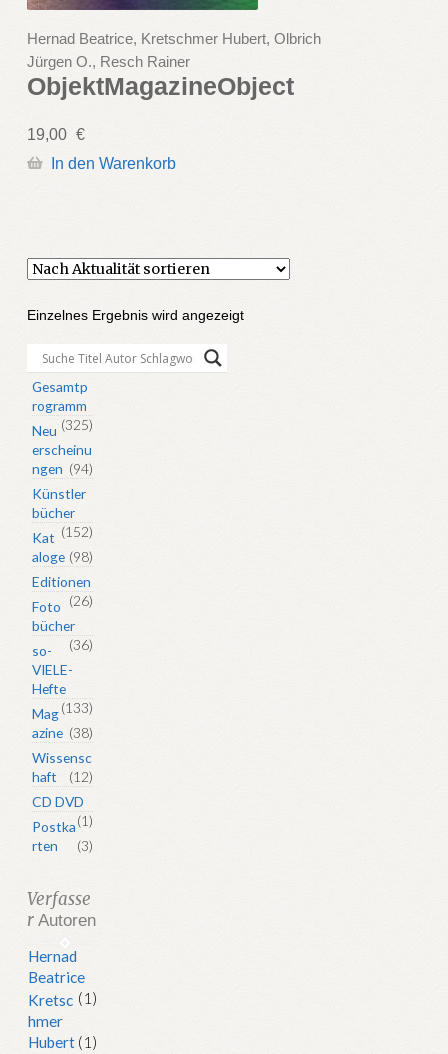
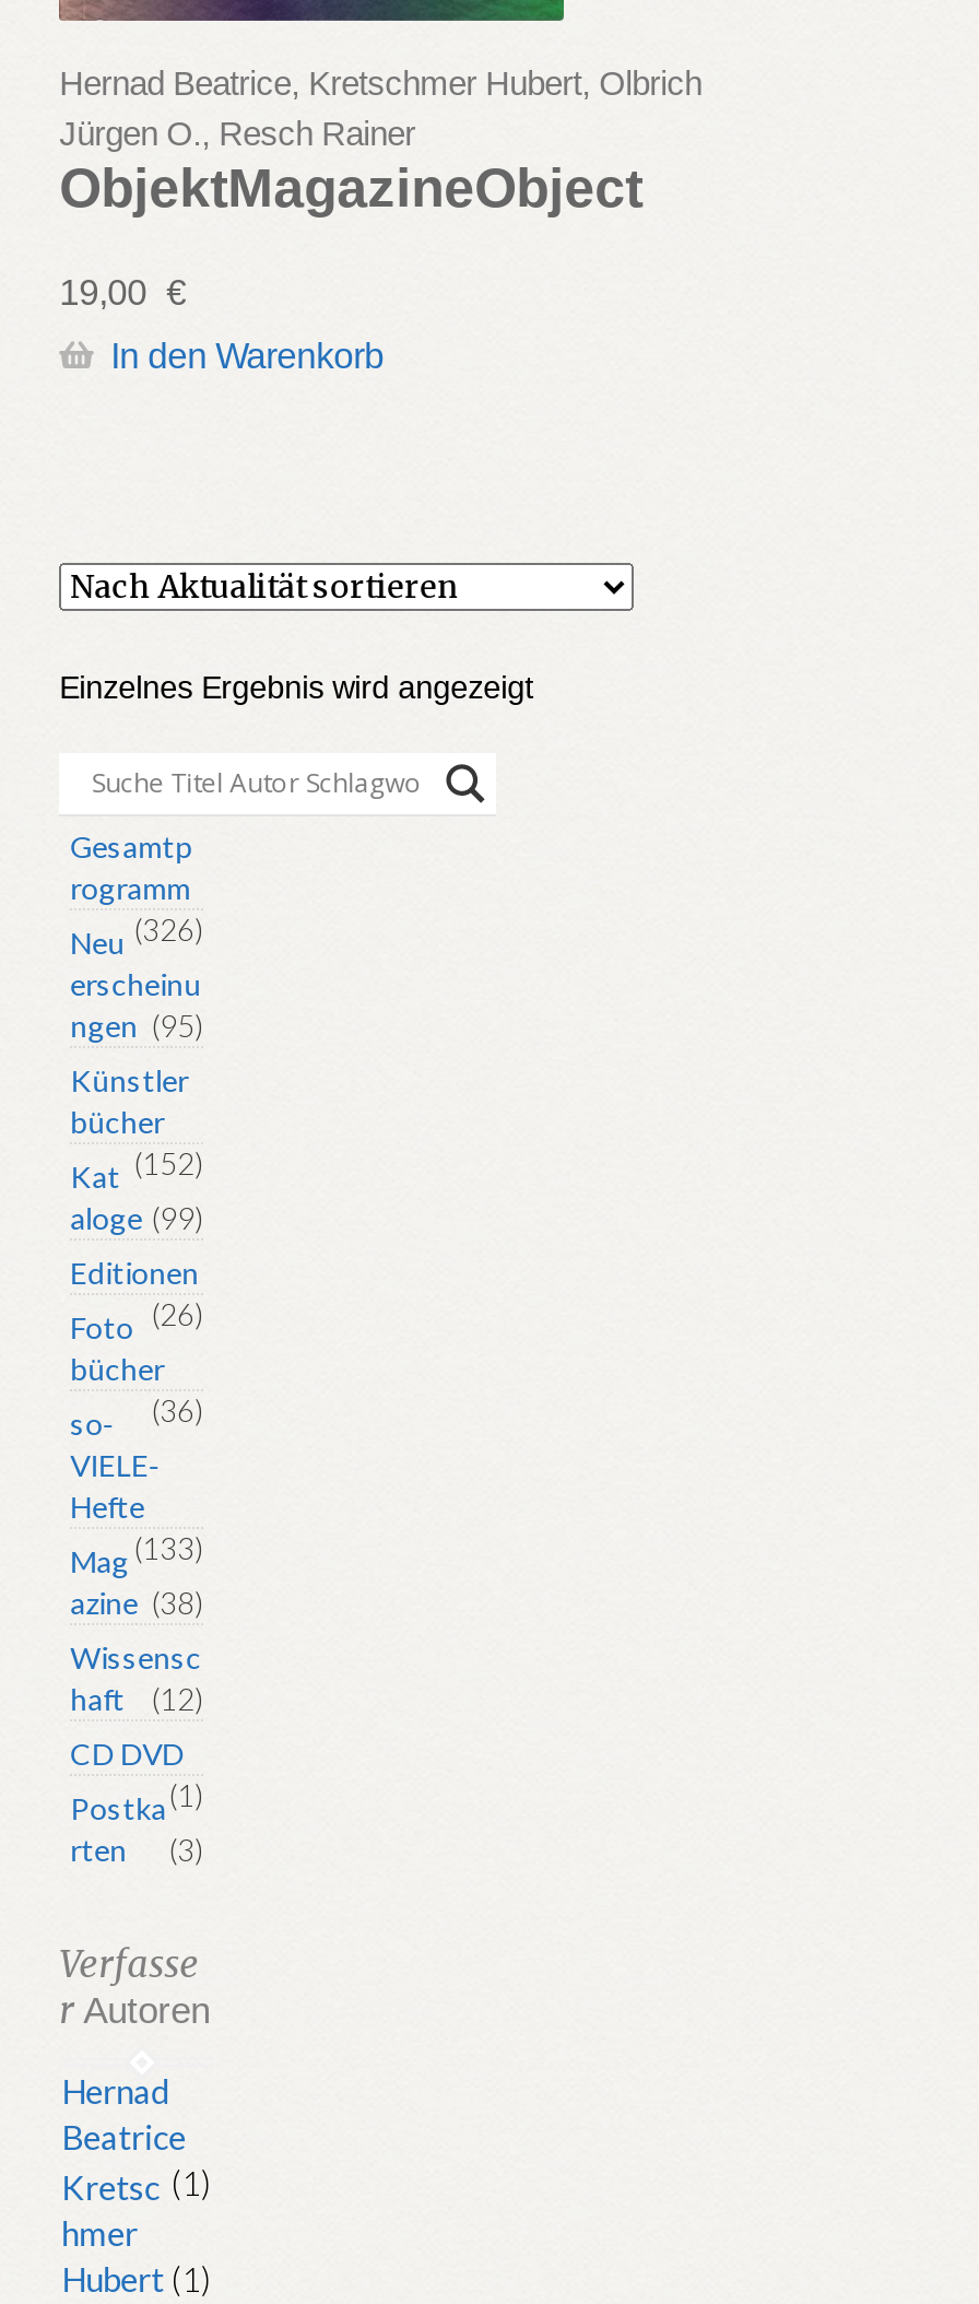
[32,416,93,439] Neu (325) -> [70,910,203,960] Neu (326)
[32,460,93,477] ngen (94) -> [70,1006,203,1043] ngen (95)
[32,548,93,565] aloge (98) -> [70,1198,203,1236] aloge (99)

